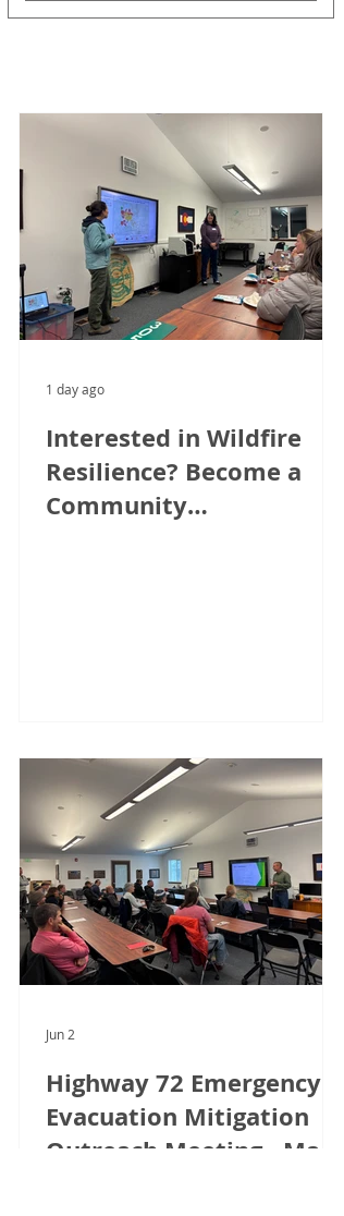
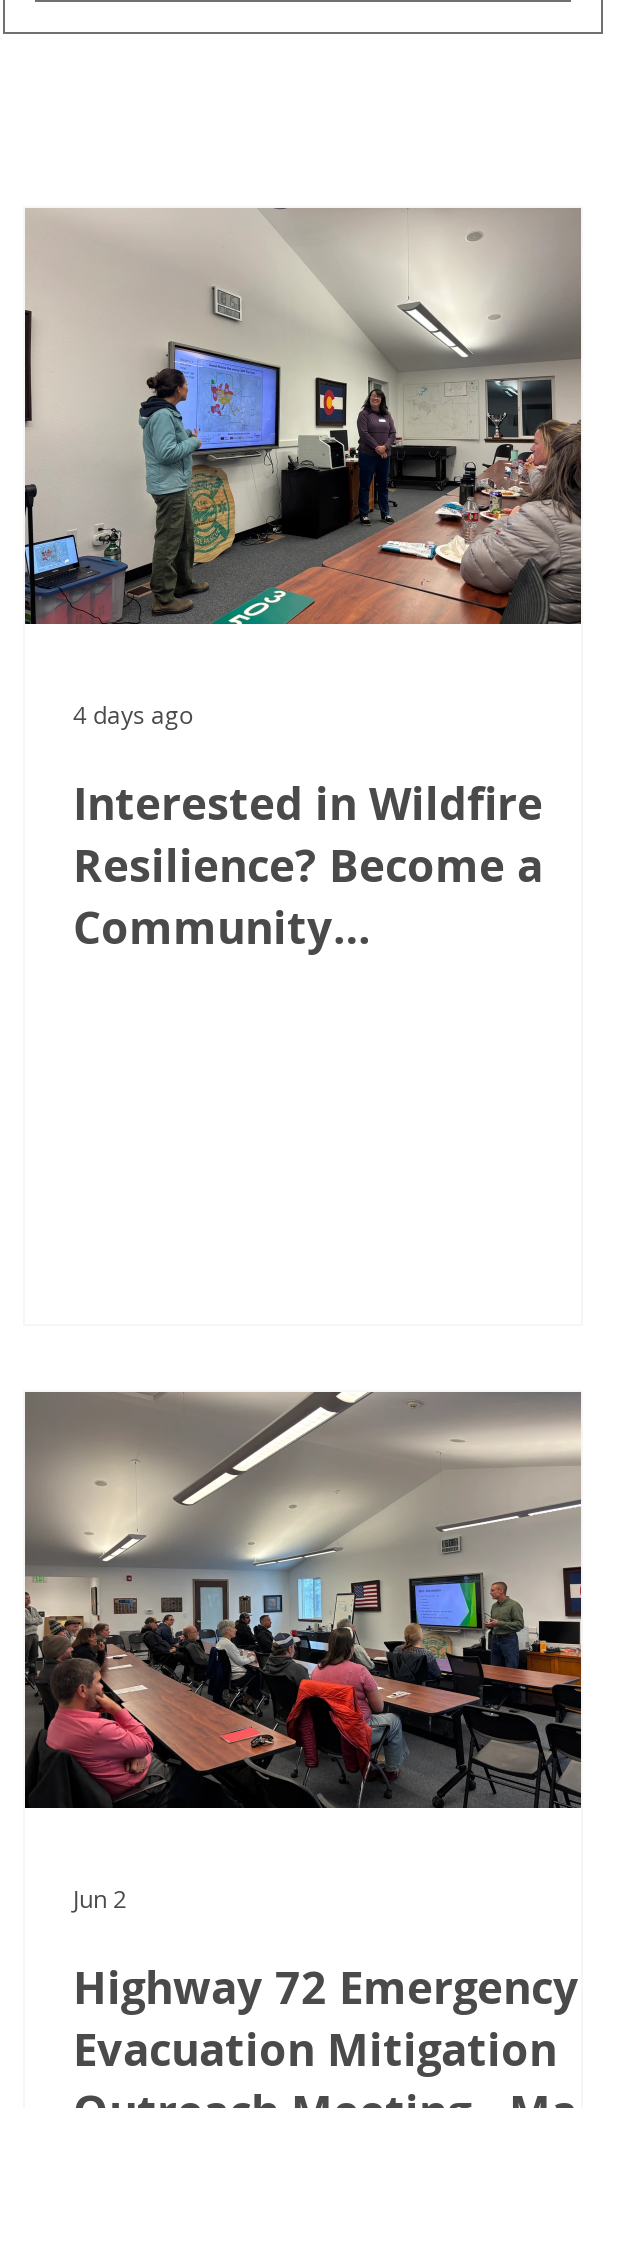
[46,380,105,398] 1 day ago -> [73,698,193,730] 4 days ago

